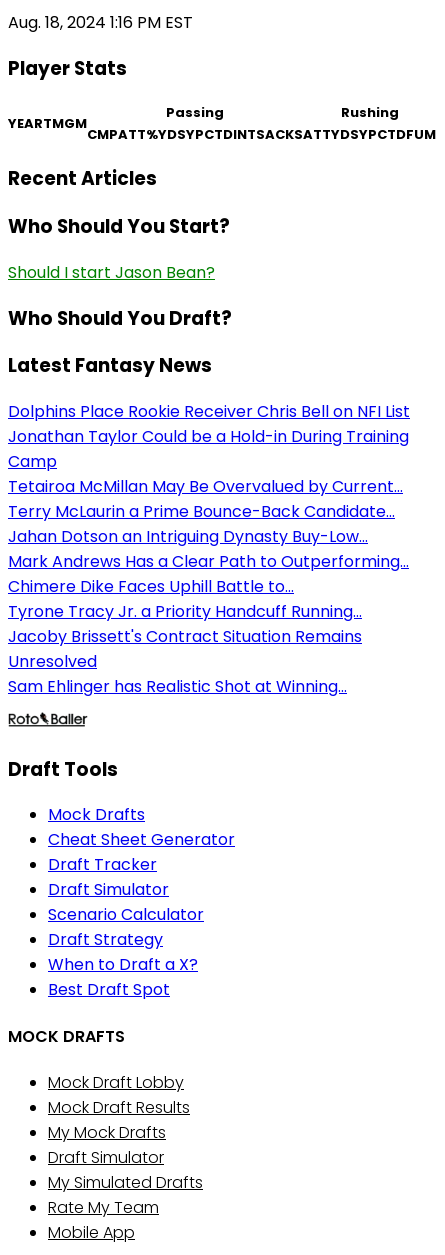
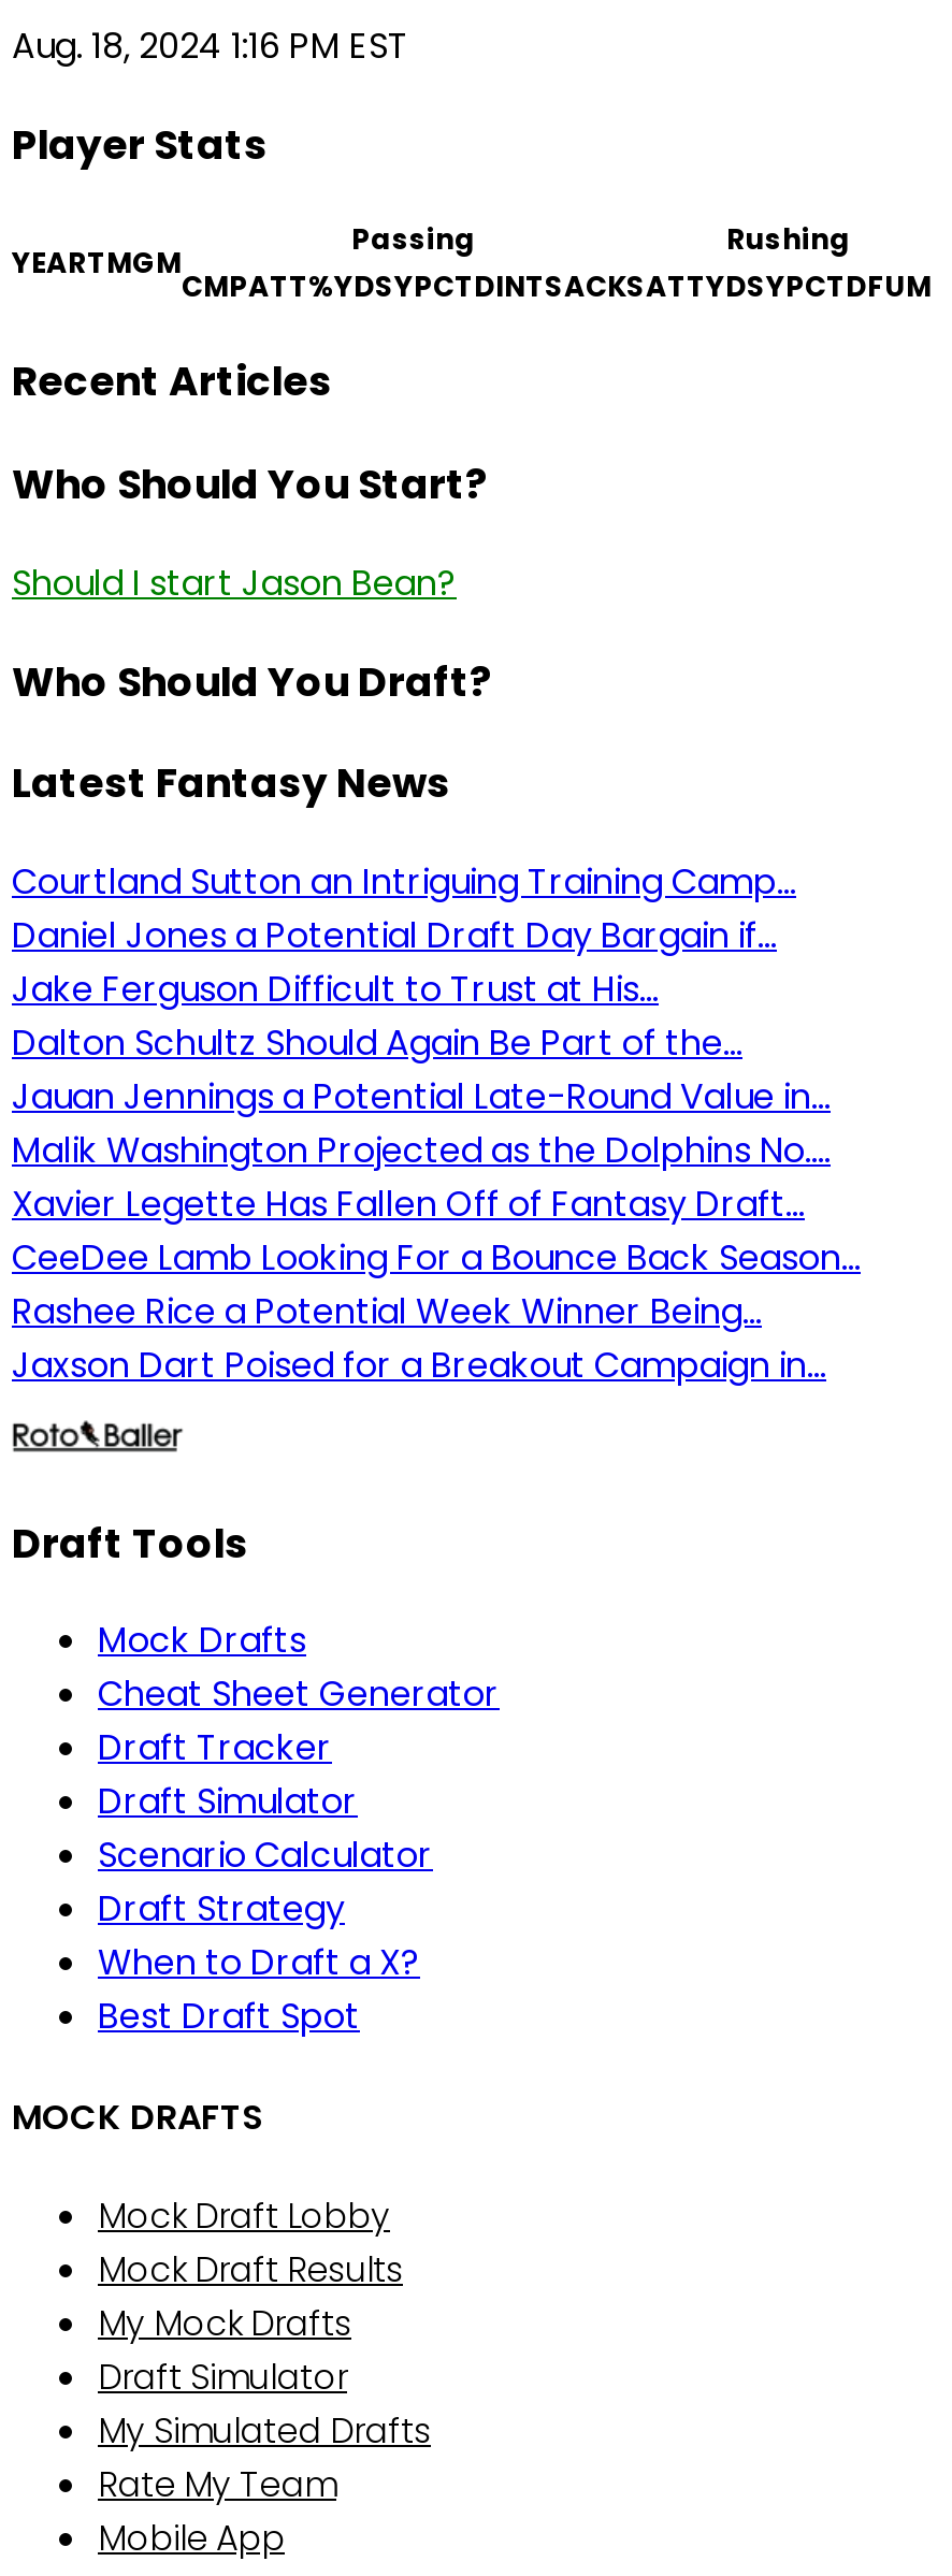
[8,400,410,698] Dolphins Place Rookie Receiver Chris Bell on NFI List | Jonathan Taylor Could be a Hold-in During Training | Camp | Tetairoa McMillan May Be Overvalued by Current... | Terry McLaurin a Prime Bounce-Back Candidate... | Jahan Dotson an Intriguing Dynasty Buy-Low... | Mark Andrews Has a Clear Path to Outperforming... | Chimere Dike Faces Uphill Battle to... | Tyrone Tracy Jr. a Priority Handcuff Running... | Jacoby Brissett's Contract Situation Remains | Unresolved | Sam Ehlinger has Realistic Shot at Winning... -> [12,857,861,1390] Courtland Sutton an Intriguing Training Camp... | Daniel Jones a Potential Draft Day Bargain if... | Jake Ferguson Difficult to Trust at His... | Dalton Schultz Should Again Be Part of the... | Jauan Jennings a Potential Late-Round Value in... | Malik Washington Projected as the Dolphins No.... | Xavier Legette Has Fallen Off of Fantasy Draft... | CeeDee Lamb Looking For a Bounce Back Season... | Rashee Rice a Potential Week Winner Being... | Jaxson Dart Poised for a Breakout Campaign in...

